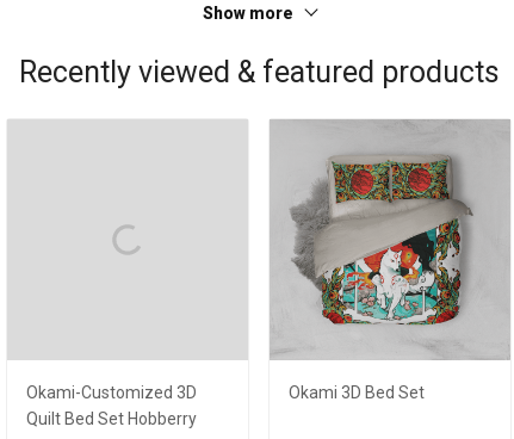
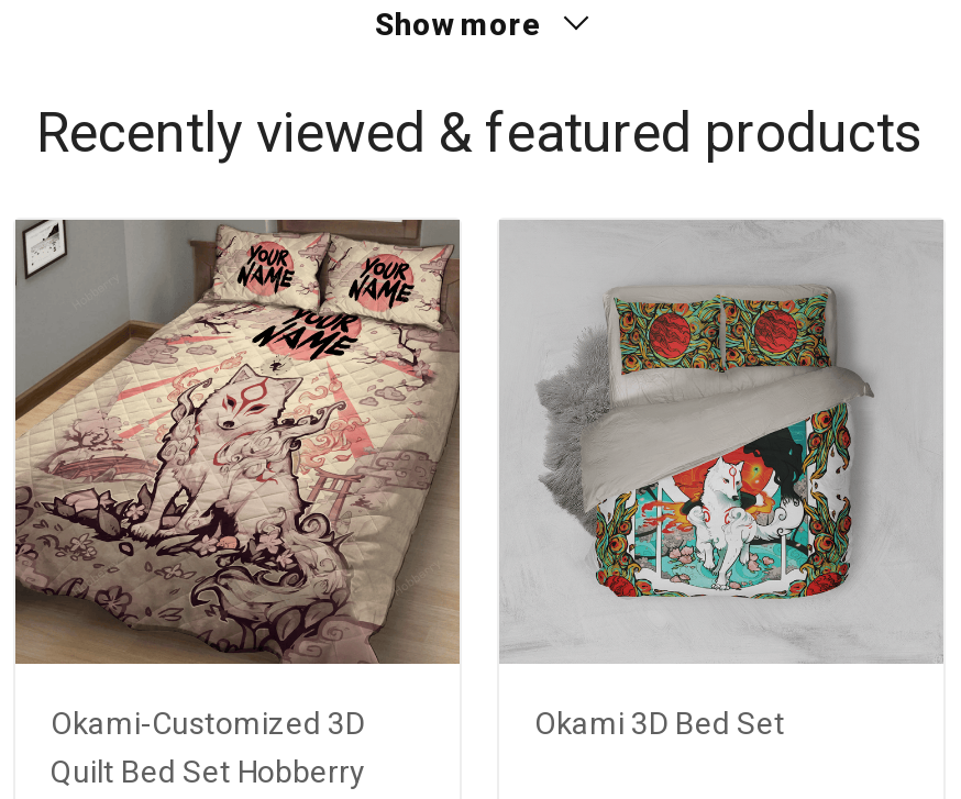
none -> [13,218,462,666] [image]

